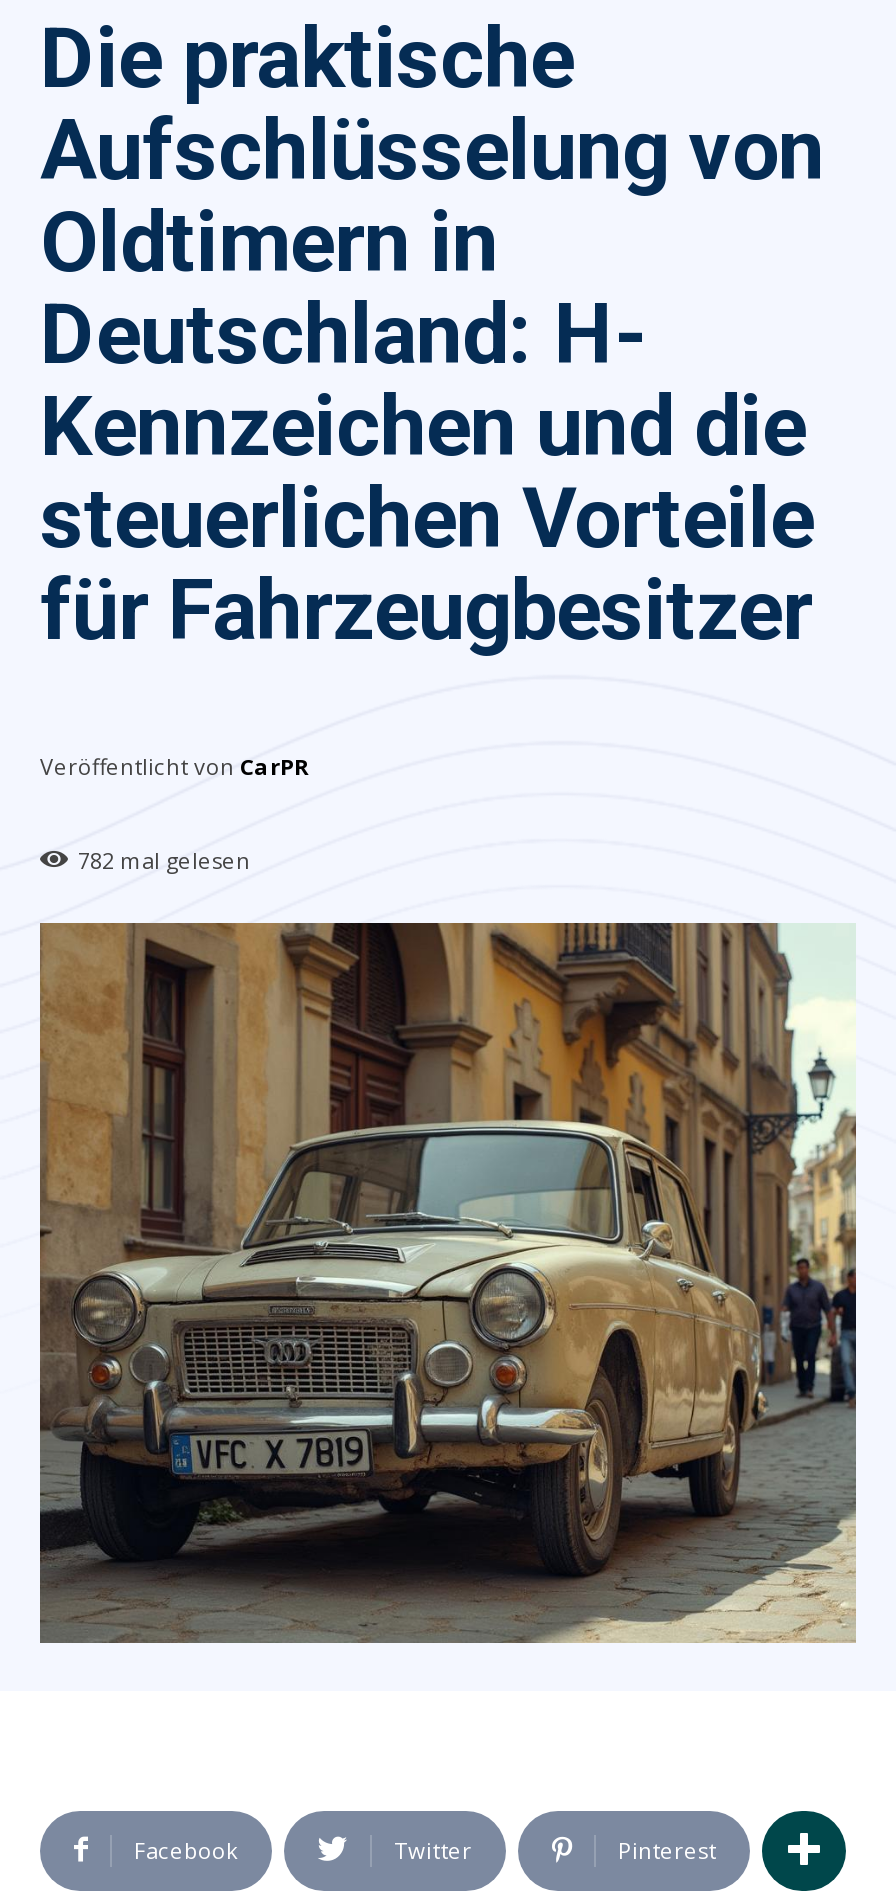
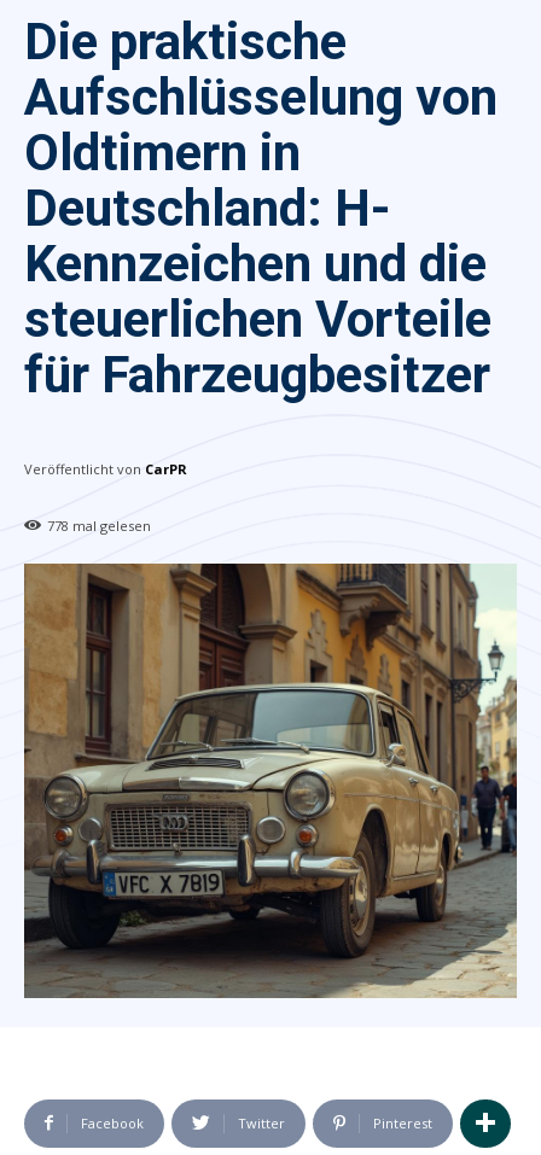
[78,844,250,874] 782 mal gelesen -> [47,516,151,534] 778 mal gelesen

